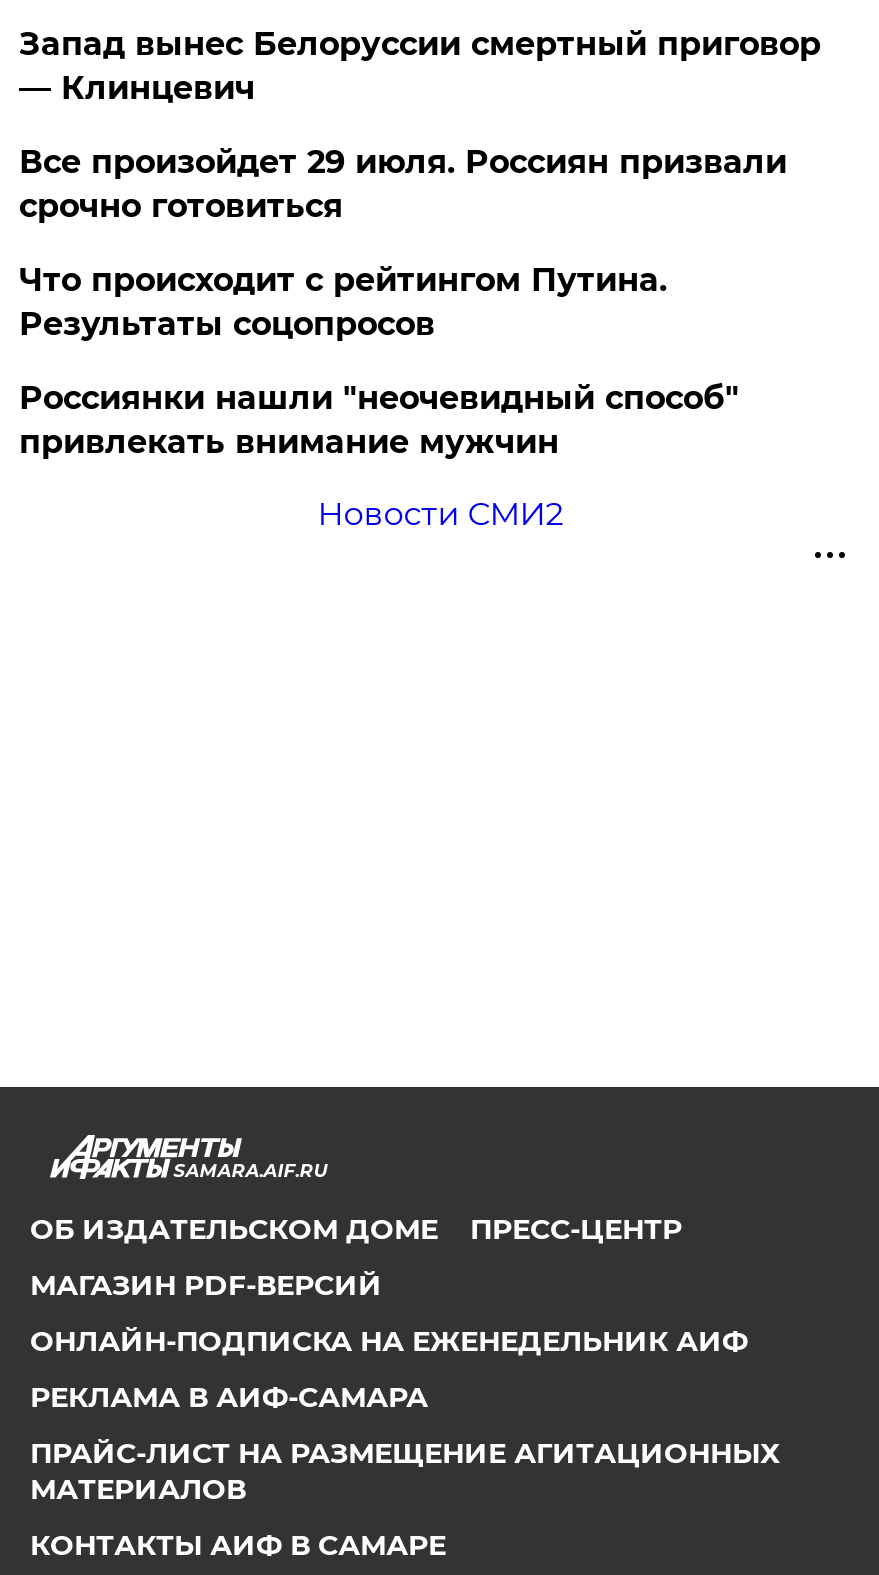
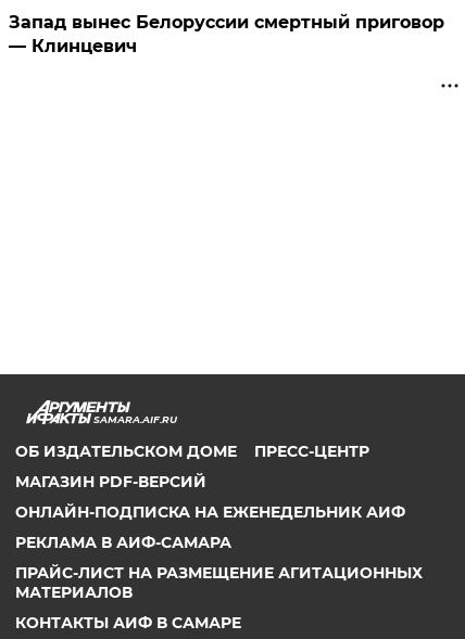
[19,143,787,533] Все произойдет 29 июля. Россиян призвали | срочно готовиться | Что происходит с рейтингом Путина. | Результаты соцопросов | Россиянки нашли "неочевидный способ" | привлекать внимание мужчин | Новости СМИ2 -> none

